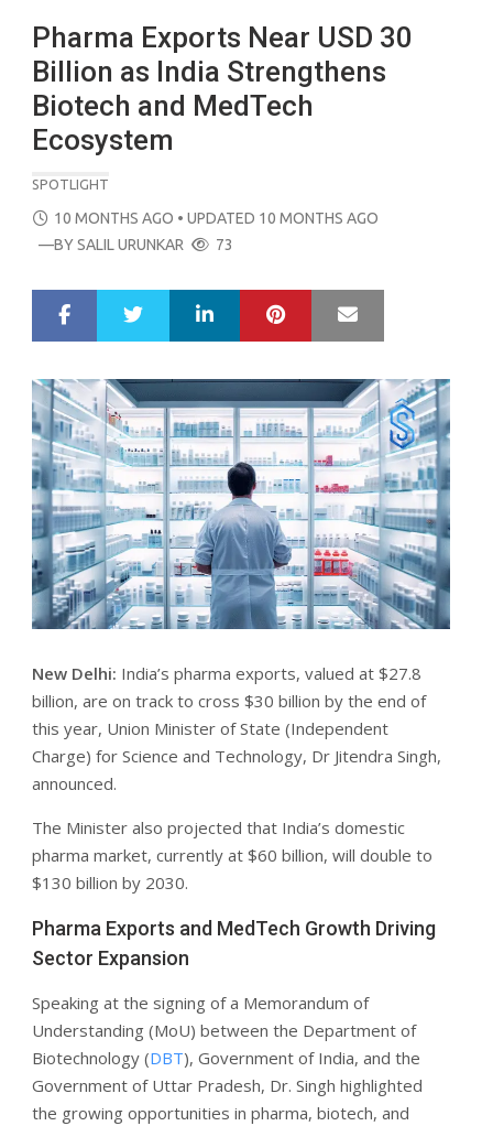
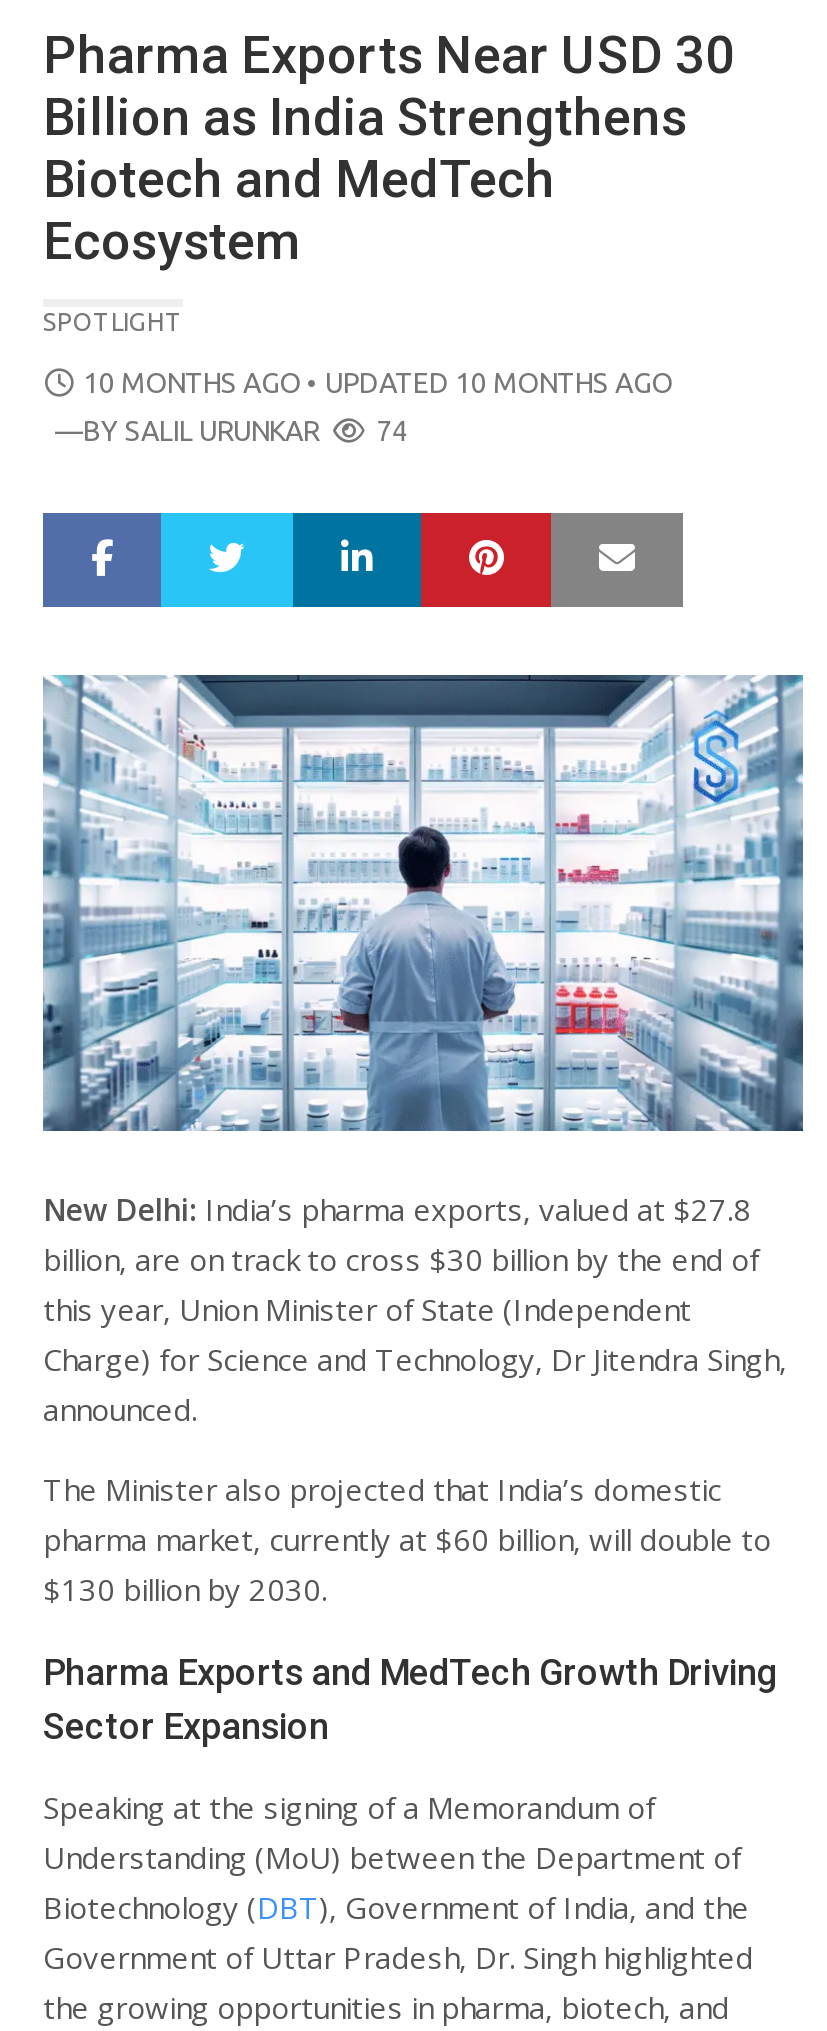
[215,236,233,253] 73 -> [376,415,408,447] 74

